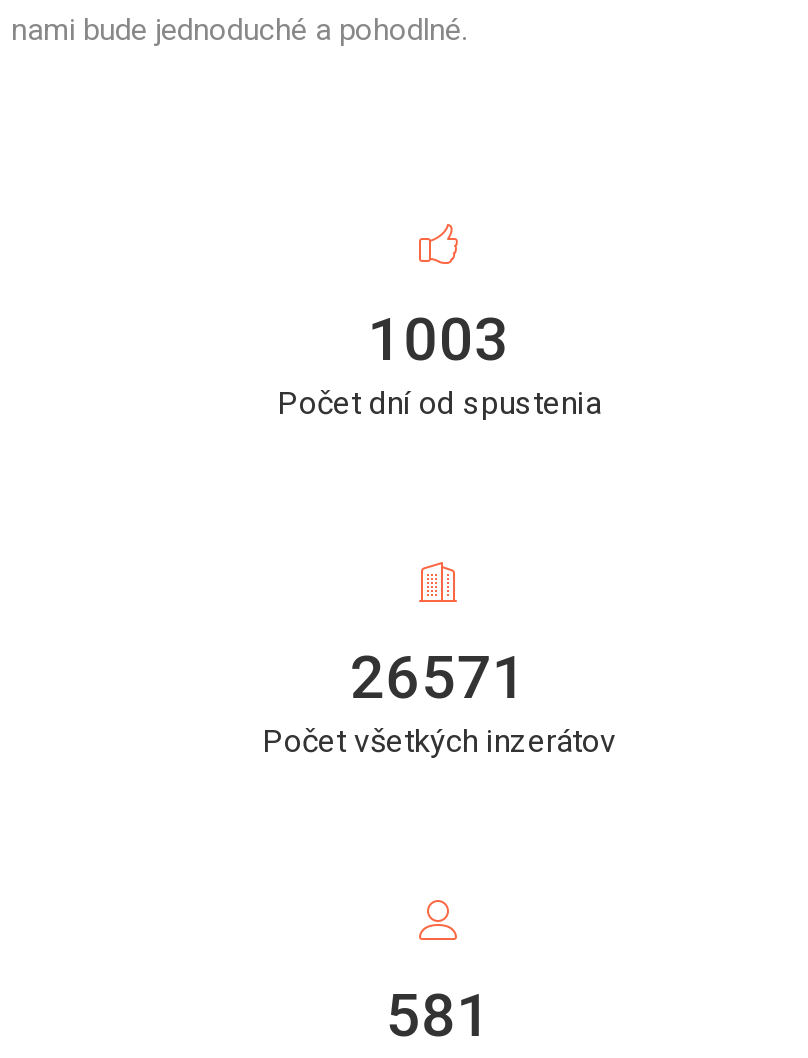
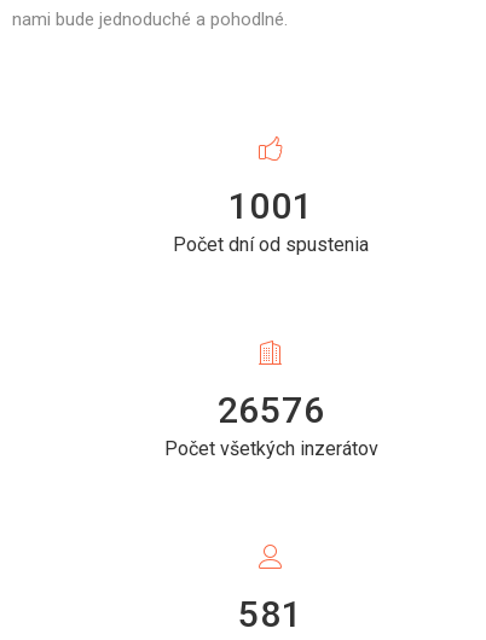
[368,304,510,374] 1003 -> [228,185,314,227] 1001
[350,642,528,712] 26571 -> [217,389,324,431] 26576

